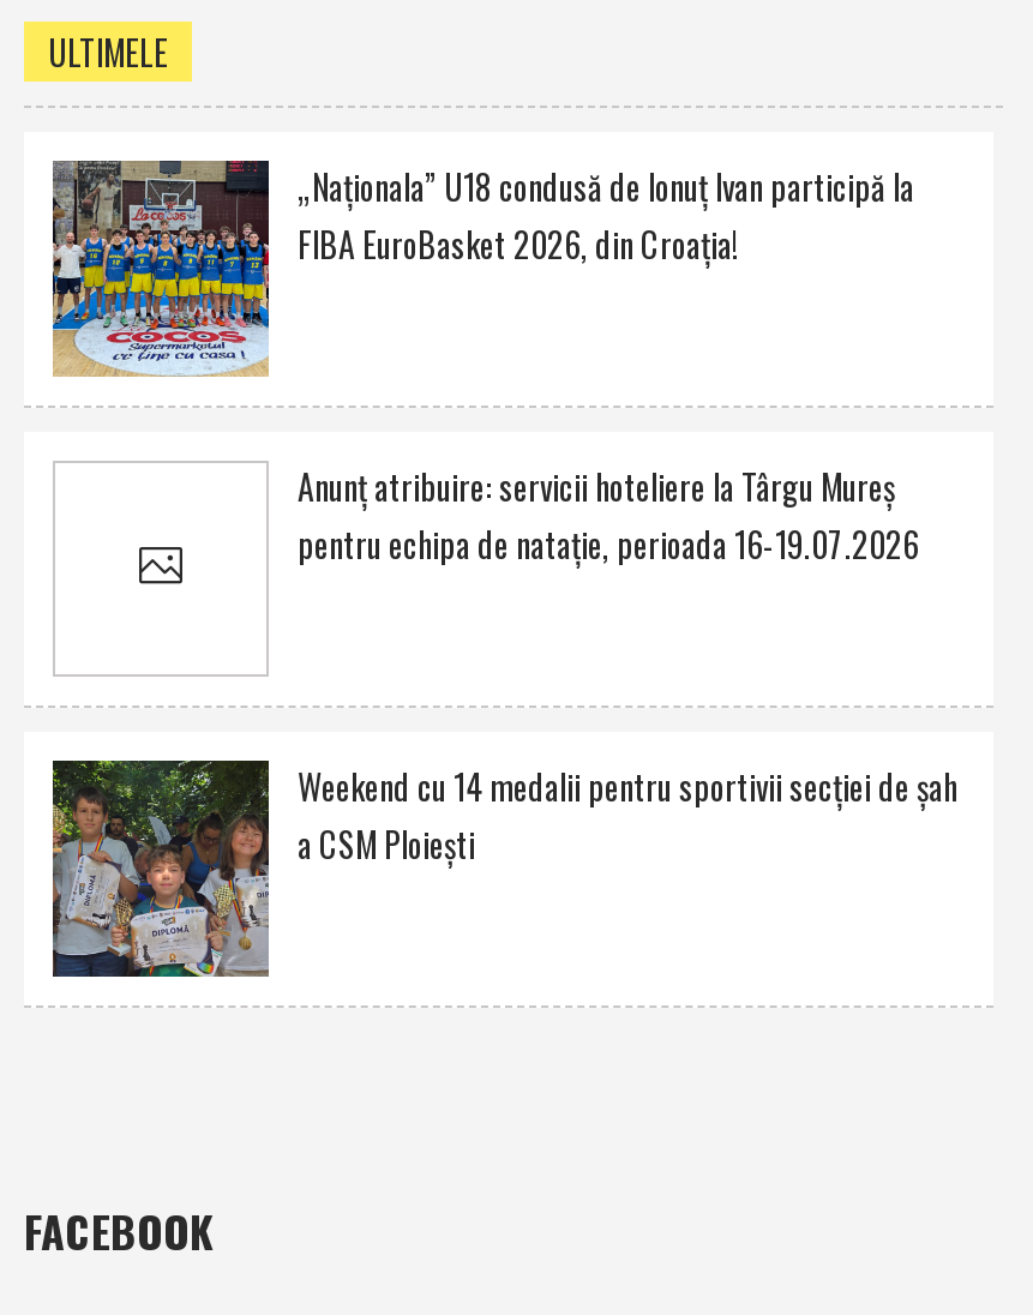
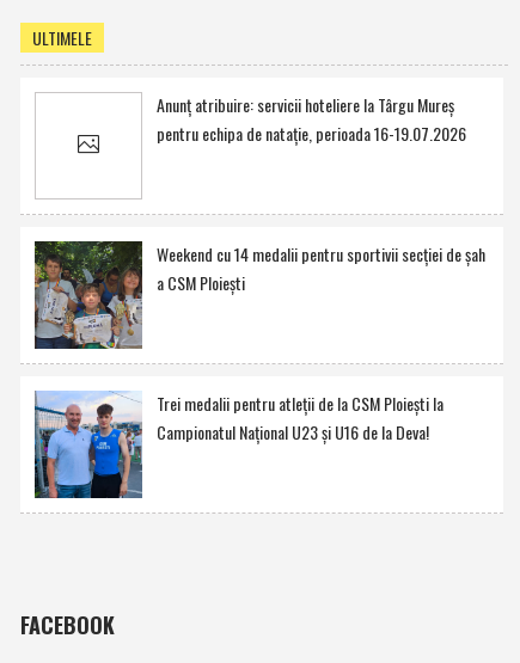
[50,158,914,377] [image] | „Naţionala” U18 condusă de Ionuţ Ivan participă la | FIBA EuroBasket 2026, din Croaţia! -> none
moved [48,460,957,981] -> [32,92,485,351]: [image] | Anunţ atribuire: servicii hoteliere la Târgu Mureş | pentru echipa de nataţie, perioada 16-19.07.2026 | Weekend cu 14 medalii pentru sportivii secţiei de şah | a CSM Ploieşti
none -> [33,390,443,499] [image] | Trei medalii pentru atleţii de la CSM Ploieşti la | Campionatul Naţional U23 şi U16 de la Deva!

